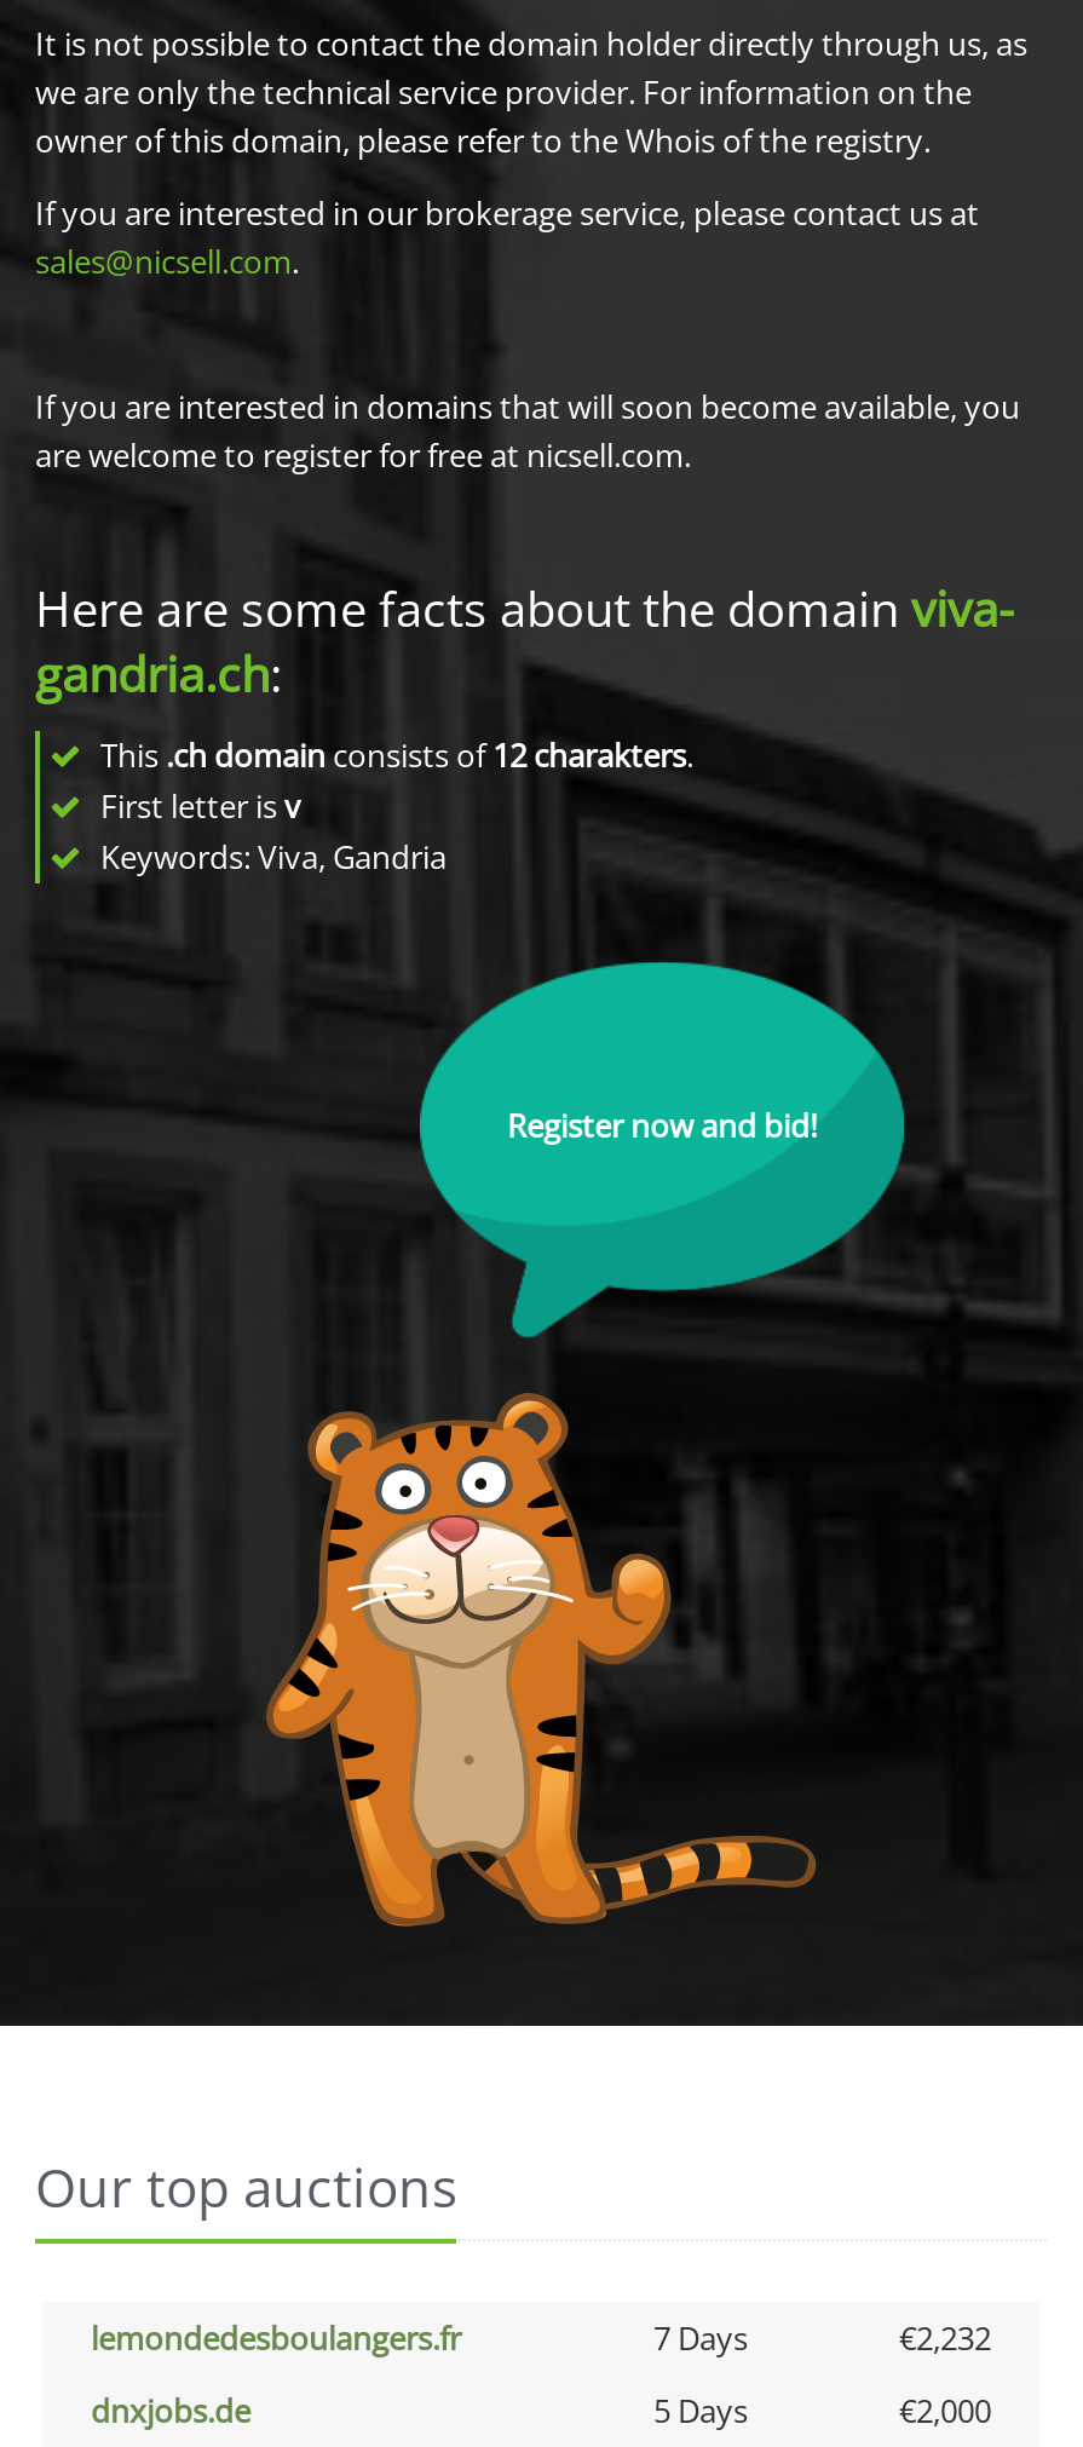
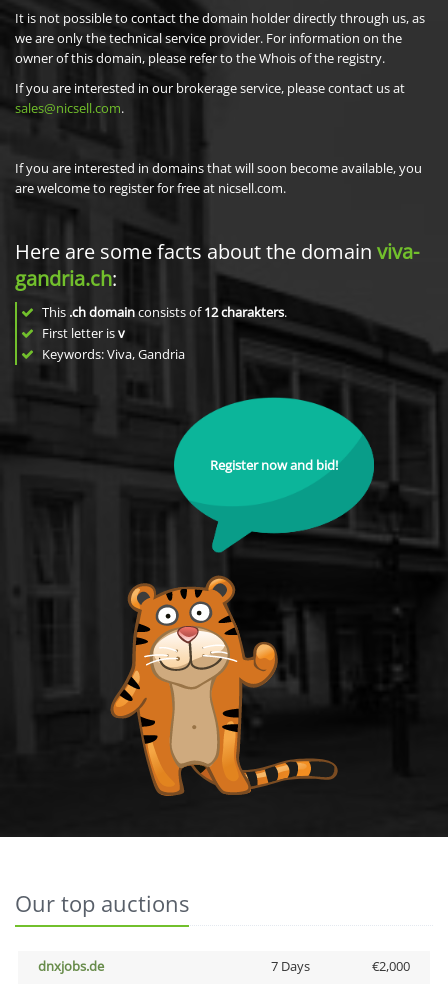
[91,2316,991,2360] lemondedesboulangers.fr | 7 Days | €2,232 -> none
[653,2389,748,2432] 5 Days -> [270,957,309,975] 7 Days

